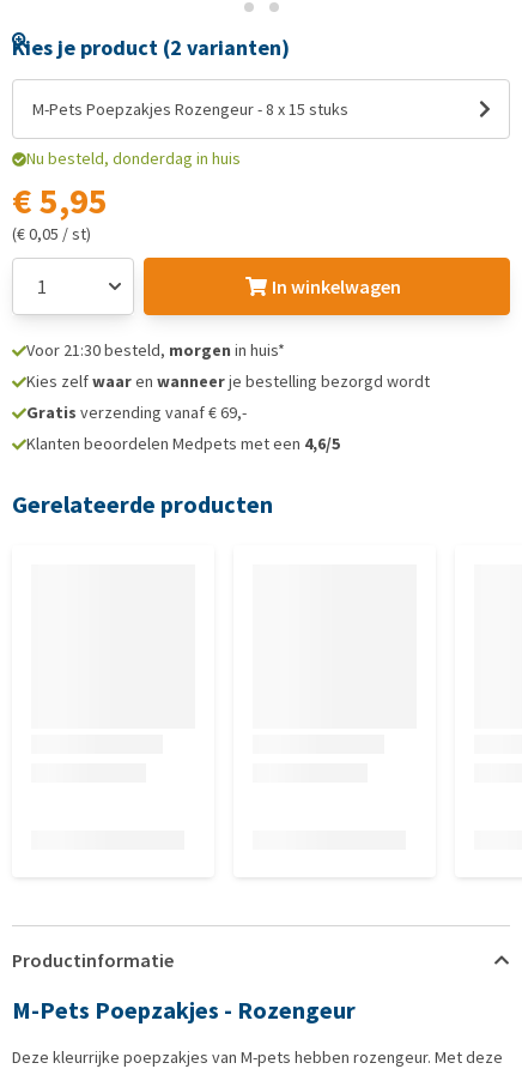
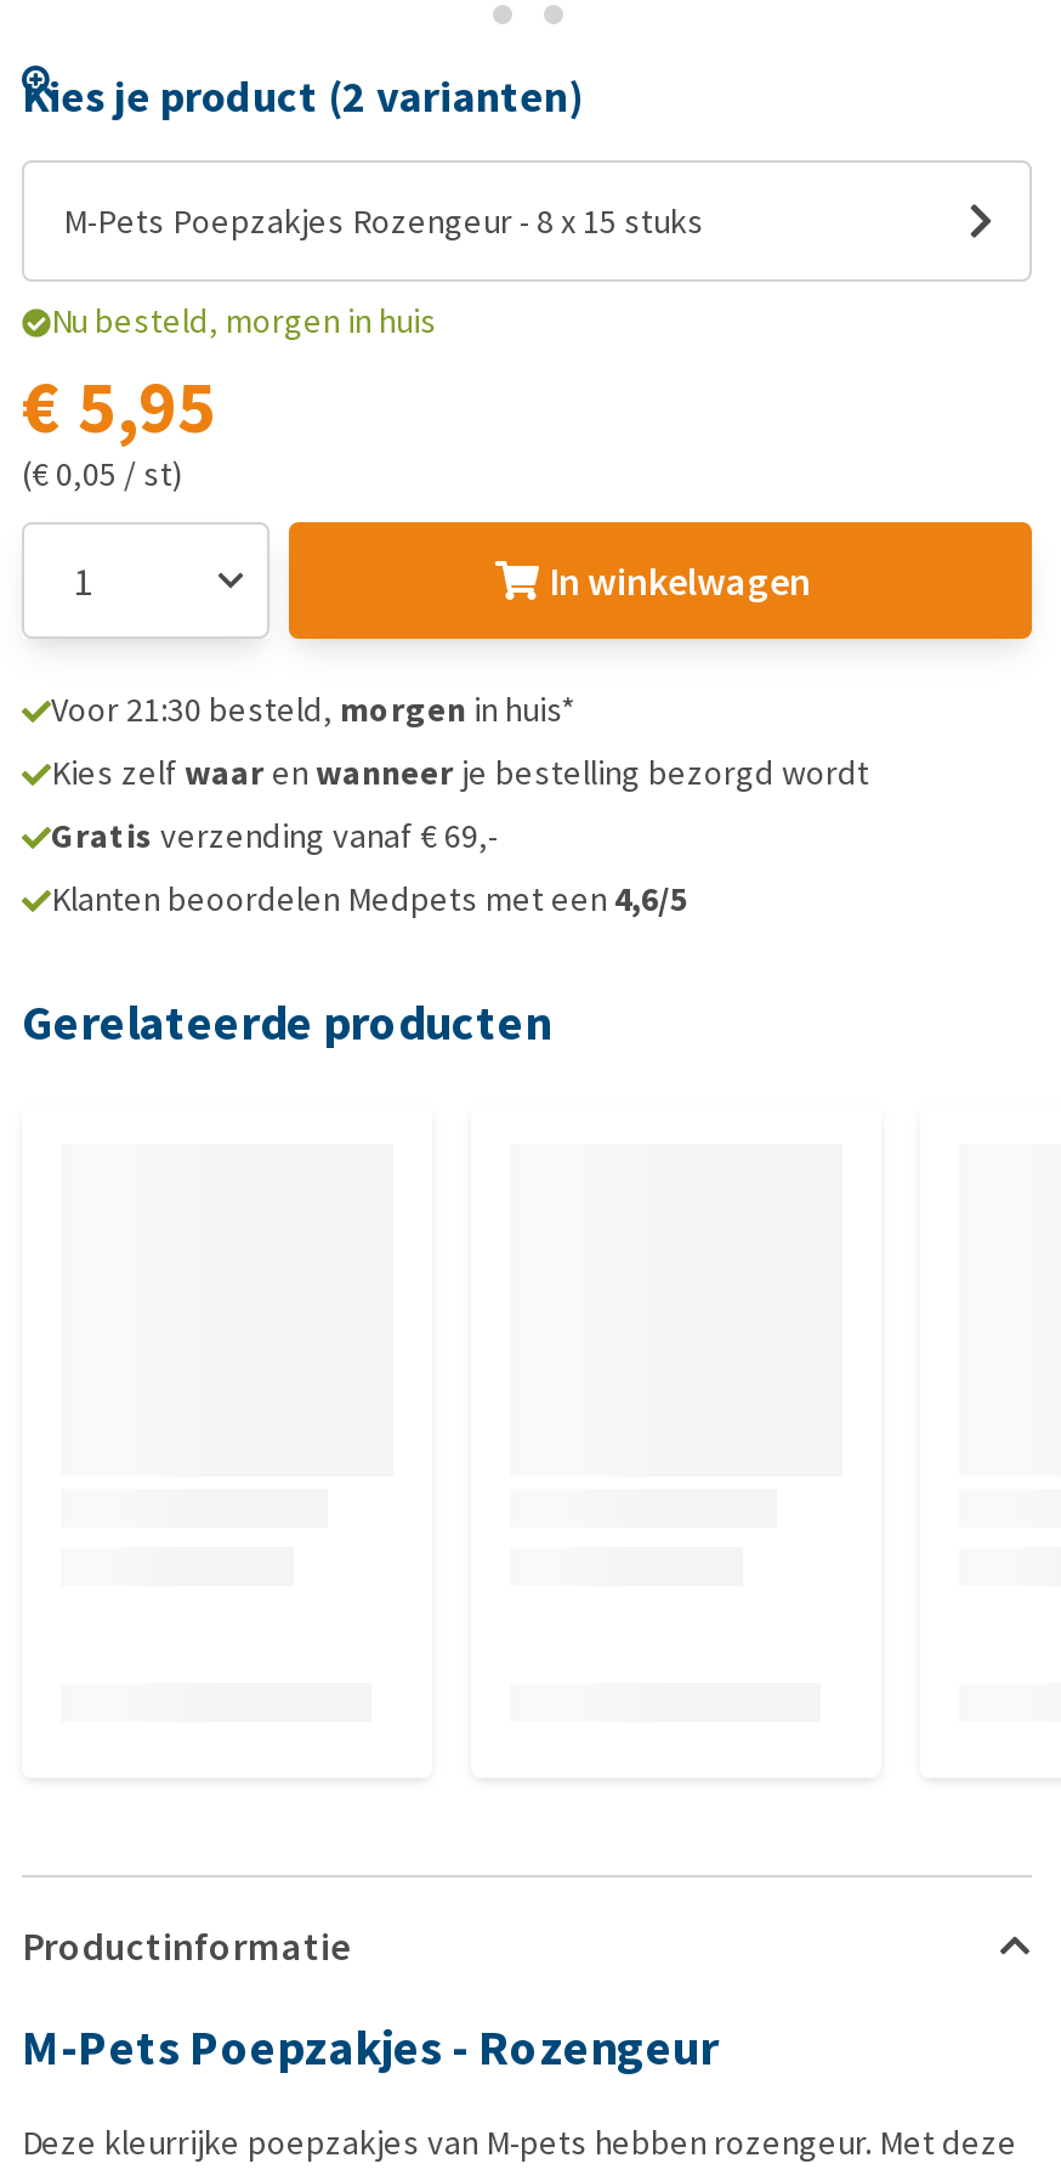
[26,147,241,169] Nu besteld, donderdag in huis -> [51,299,437,342] Nu besteld, morgen in huis

